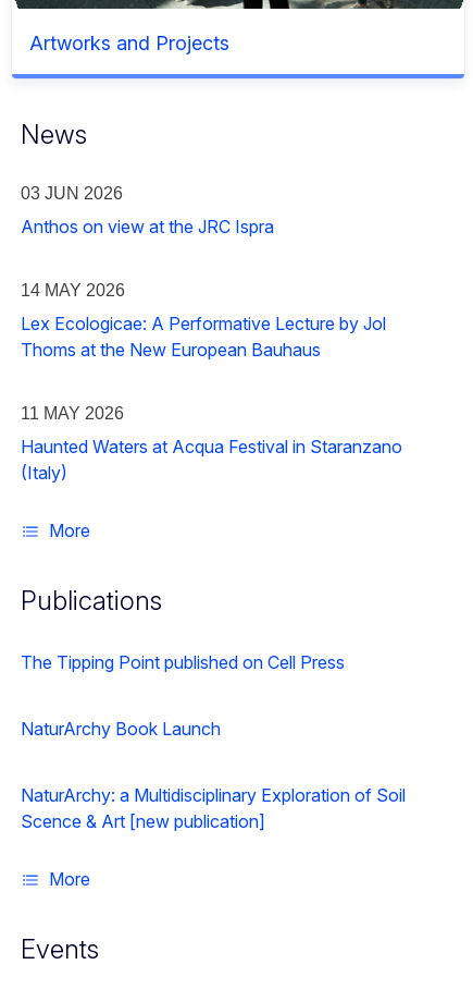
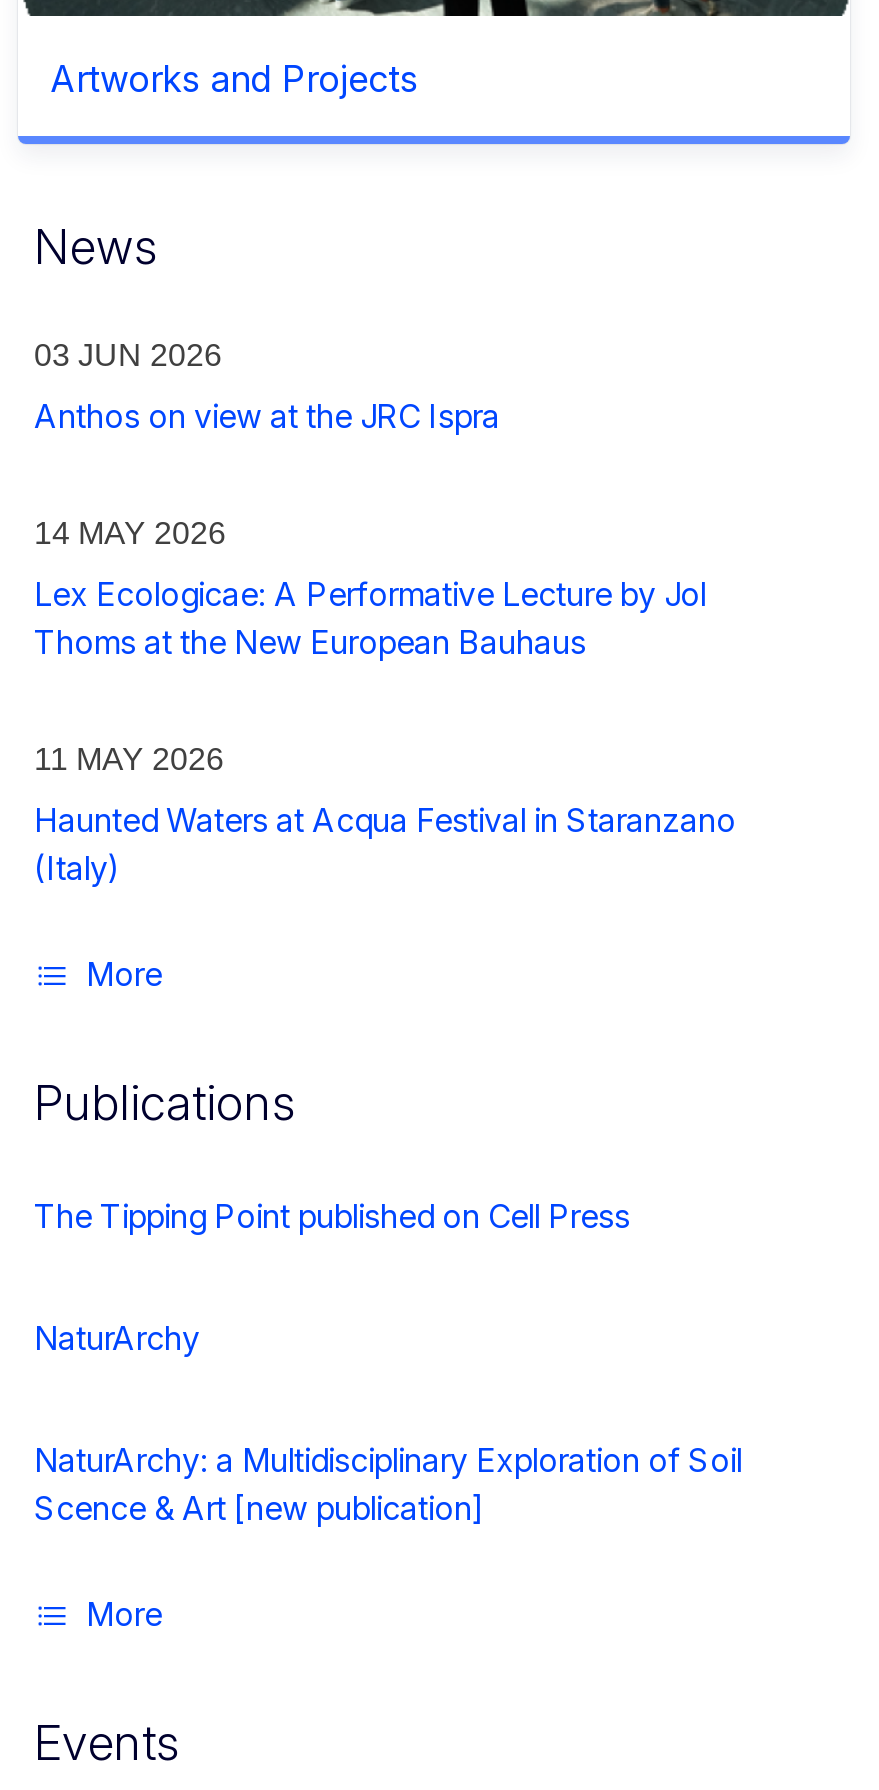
[21,718,221,739] NaturArchy Book Launch -> [34,1318,200,1358] NaturArchy

